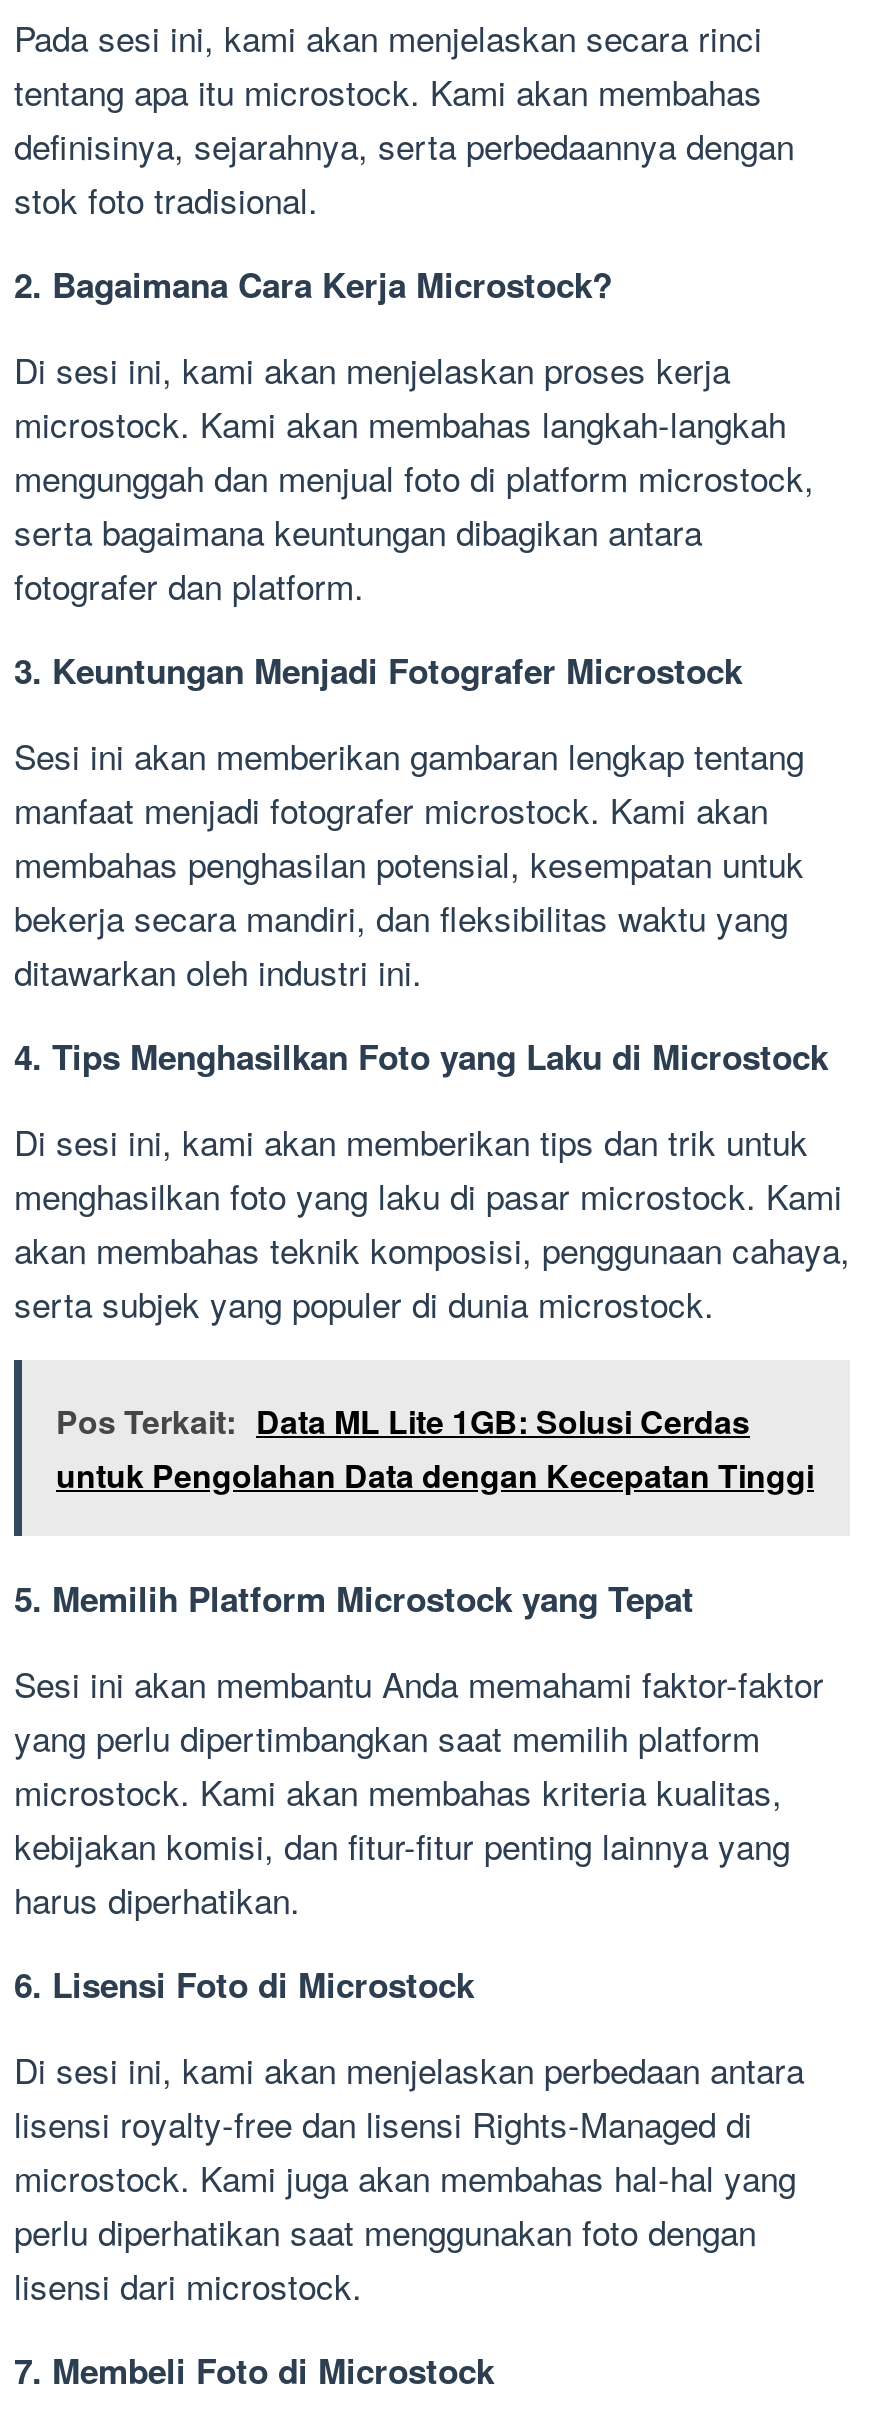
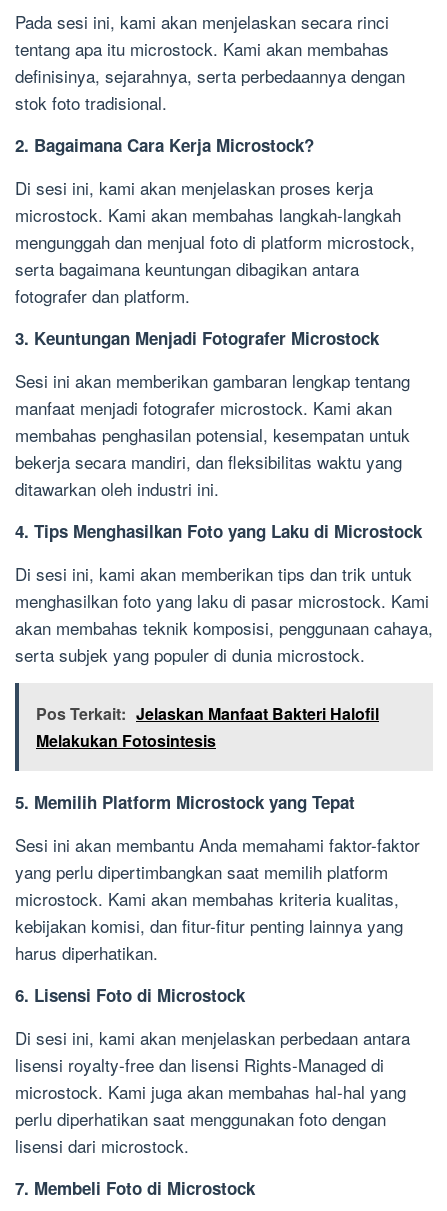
[56,1398,814,1498] Pos Terkait: Data ML Lite 1GB: Solusi Cerdas | untuk Pengolahan Data dengan Kecepatan Tinggi -> [36,702,379,752] Pos Terkait: Jelaskan Manfaat Bakteri Halofil | Melakukan Fotosintesis

